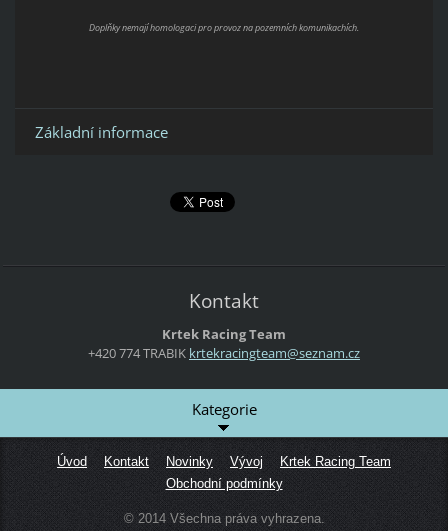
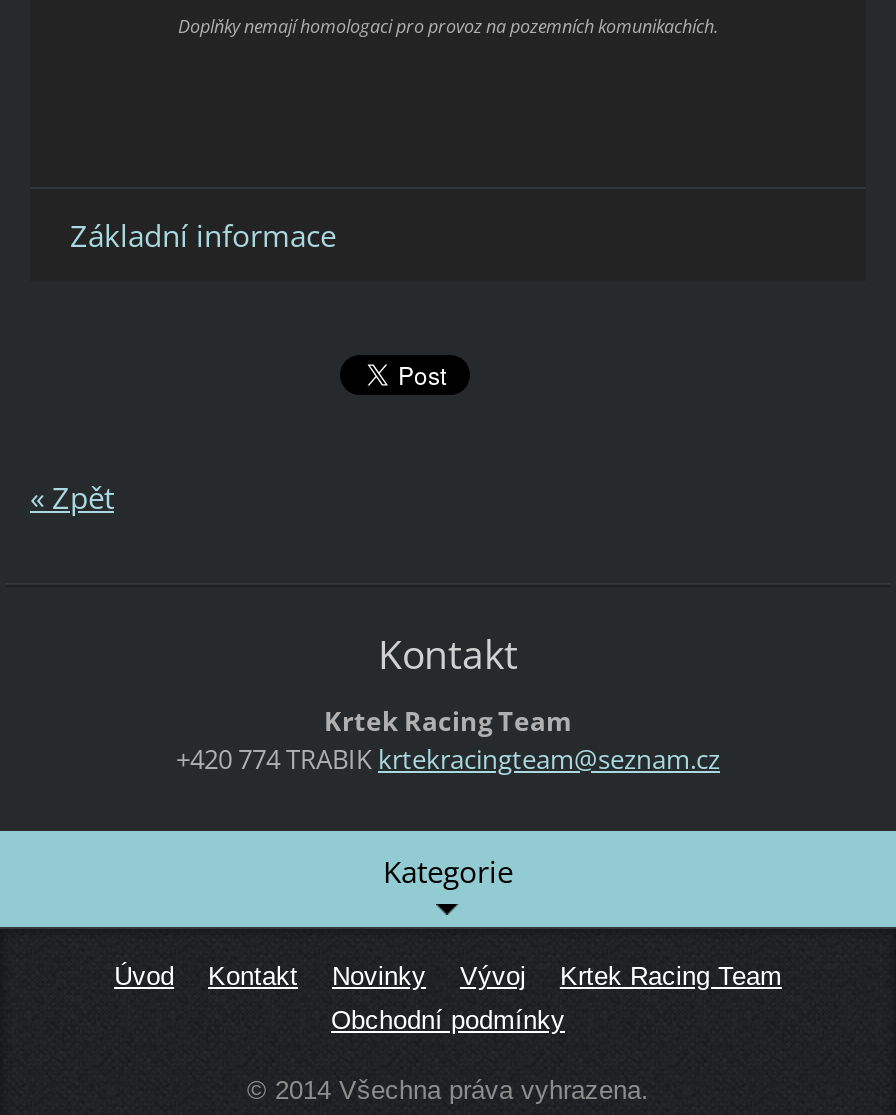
none -> [30,478,114,518] « Zpět

